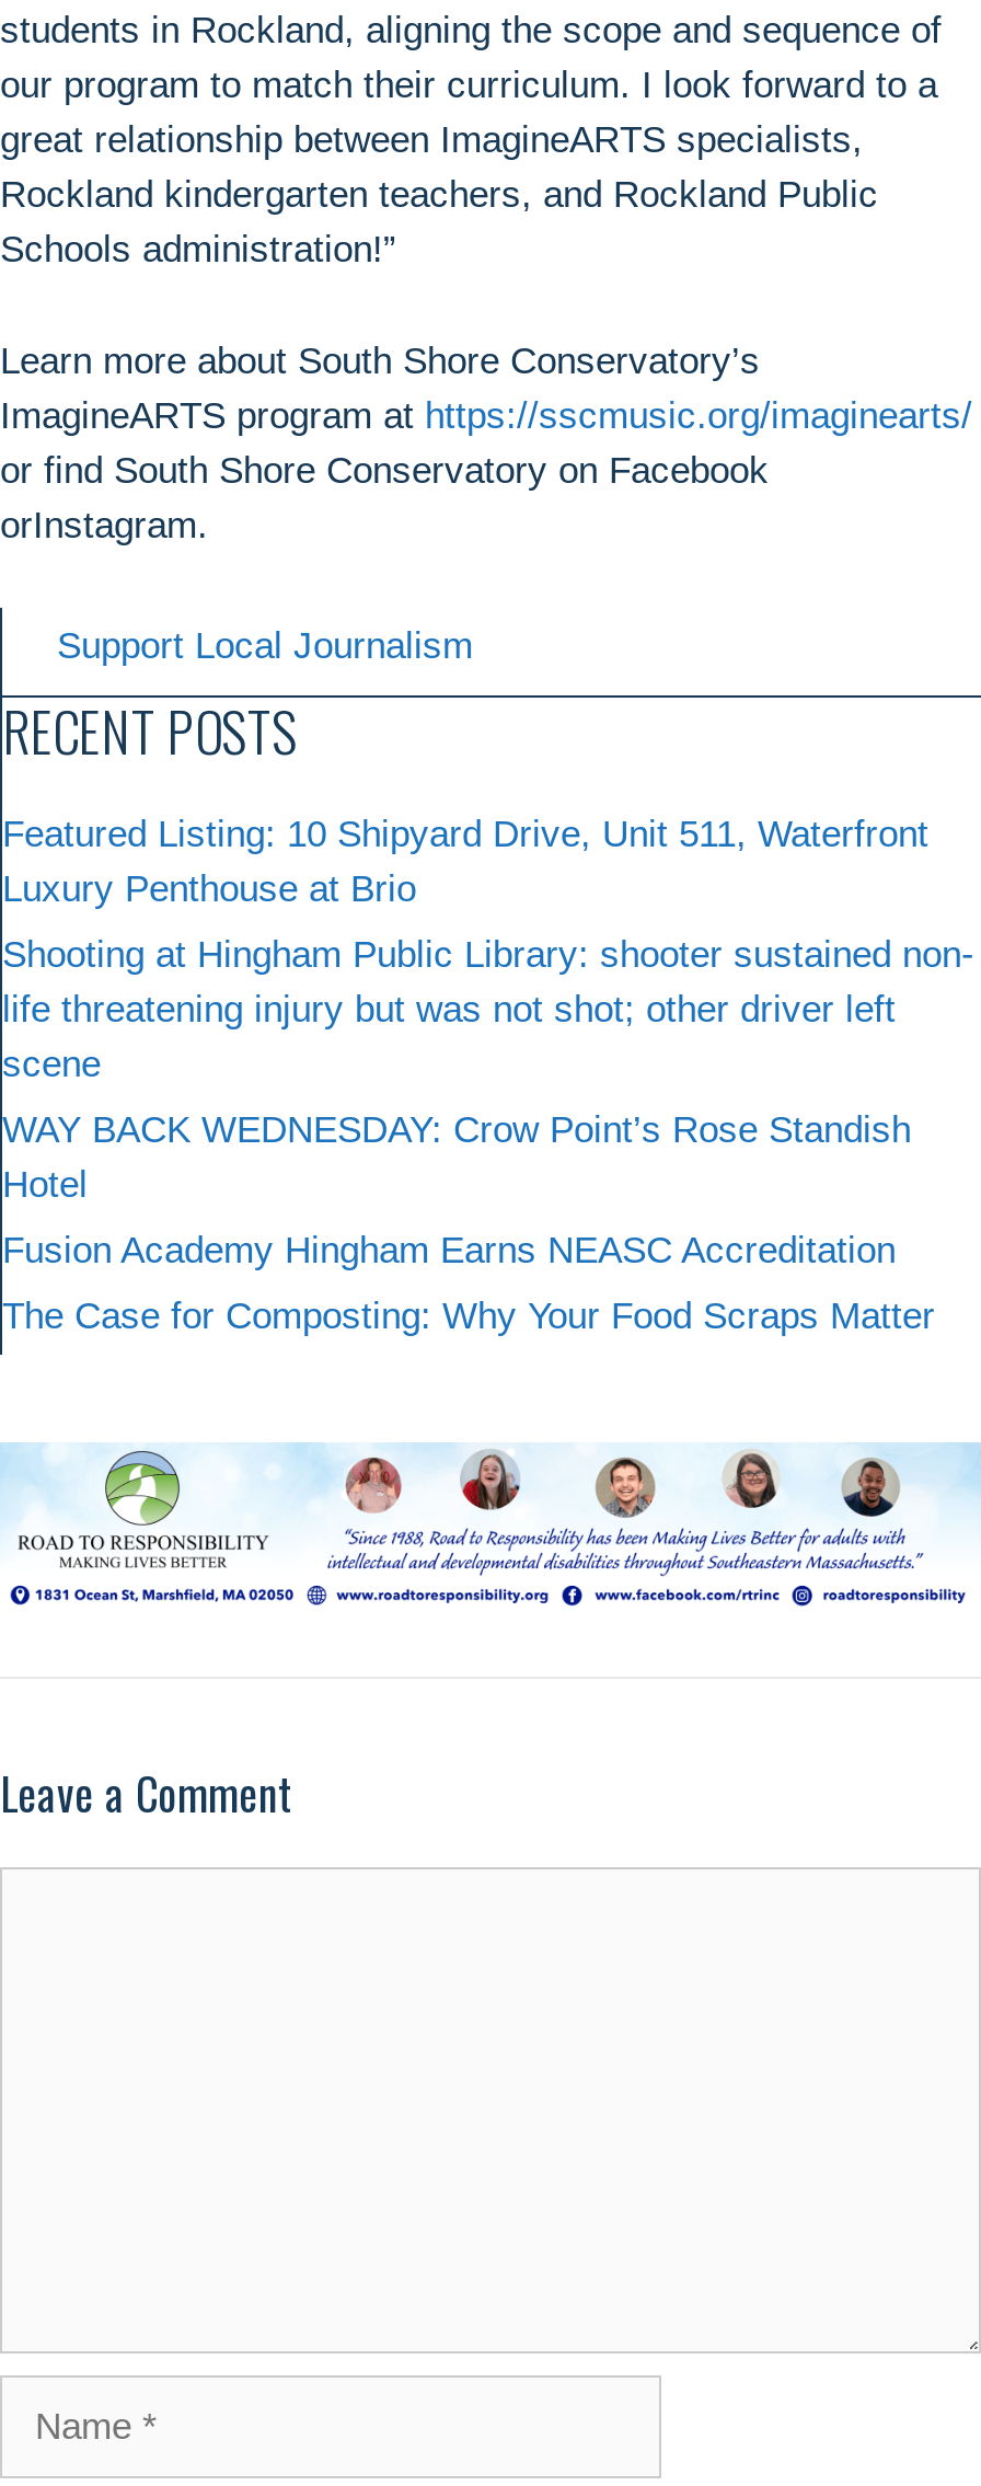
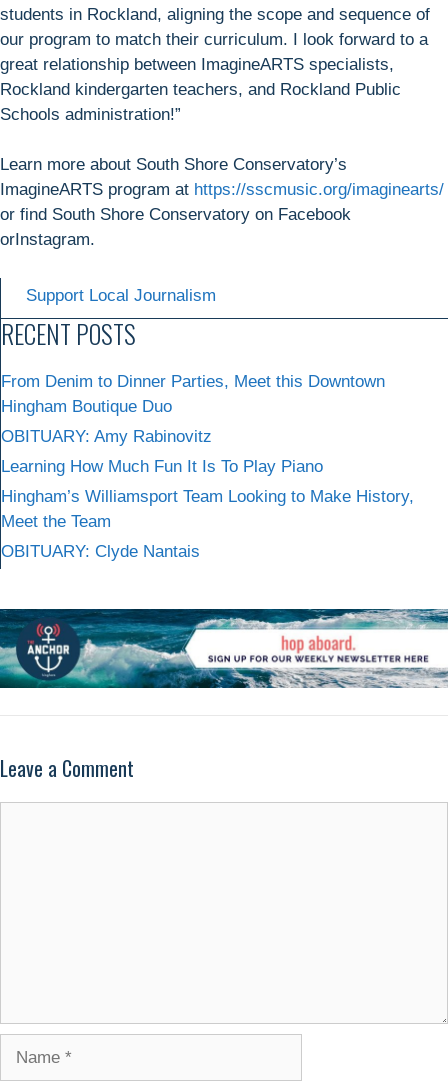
[2,814,928,911] Featured Listing: 10 Shipyard Drive, Unit 511, Waterfront | Luxury Penthouse at Brio -> [1,372,385,416] From Denim to Dinner Parties, Meet this Downtown | Hingham Boutique Duo
[2,935,974,1086] Shooting at Hingham Public Library: shooter sustained non- | life threatening injury but was not shot; other driver left | scene -> [1,427,212,446] OBITUARY: Amy Rabinovitz
[2,1110,911,1206] WAY BACK WEDNESDAY: Crow Point’s Rose Standish | Hotel -> [1,457,323,476] Learning How Much Fun It Is To Play Piano
[2,1230,896,1272] Fusion Academy Hingham Earns NEASC Accreditation -> [1,487,414,531] Hingham’s Williamsport Team Looking to Make History, | Meet the Team
[2,1296,935,1338] The Case for Composting: Why Your Food Scraps Matter -> [1,542,200,561] OBITUARY: Clyde Nantais
[7,1441,974,1610] [image] -> [3,609,445,689] [image]

